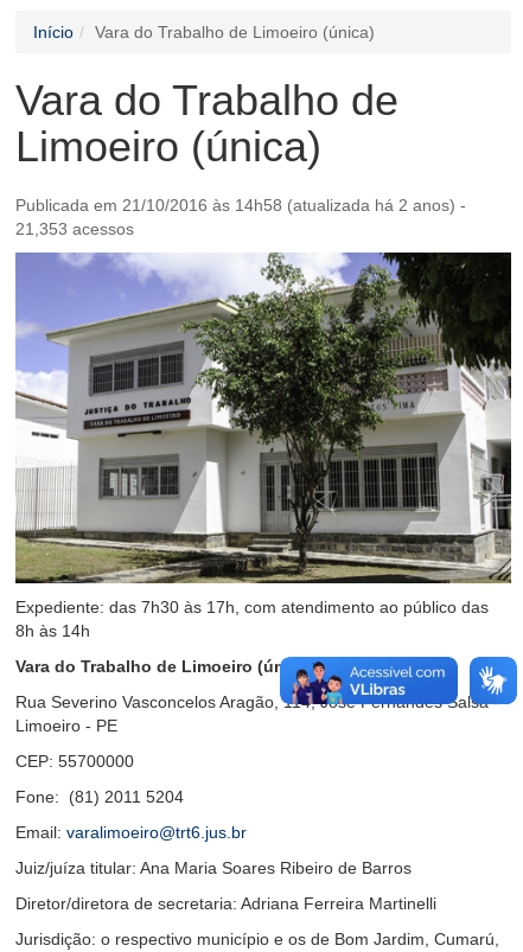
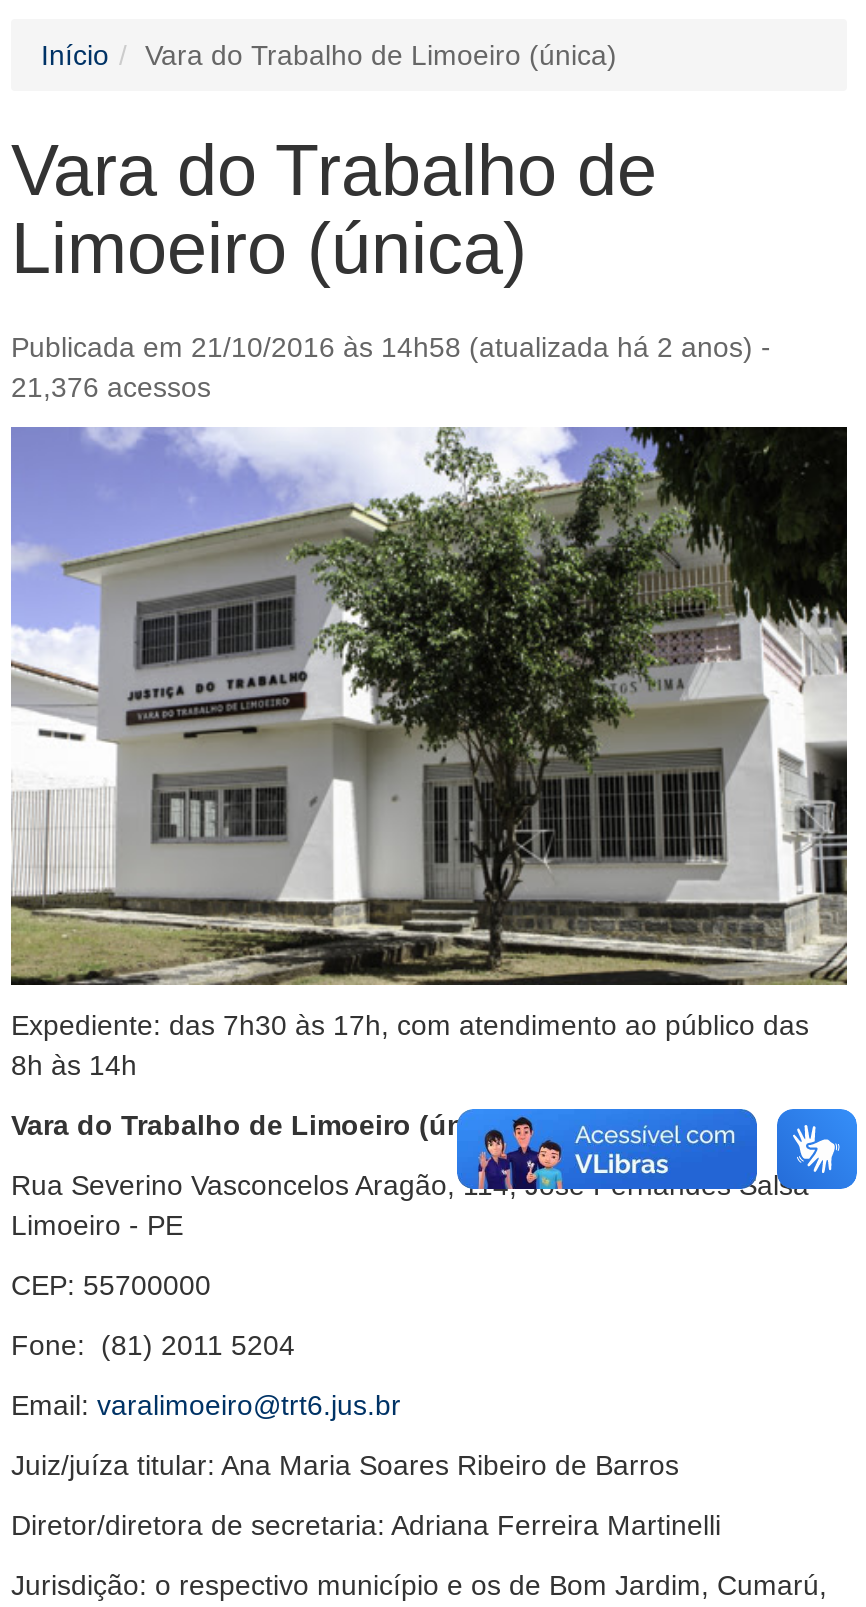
[15,220,134,239] 21,353 acessos -> [11,372,211,404] 21,376 acessos

